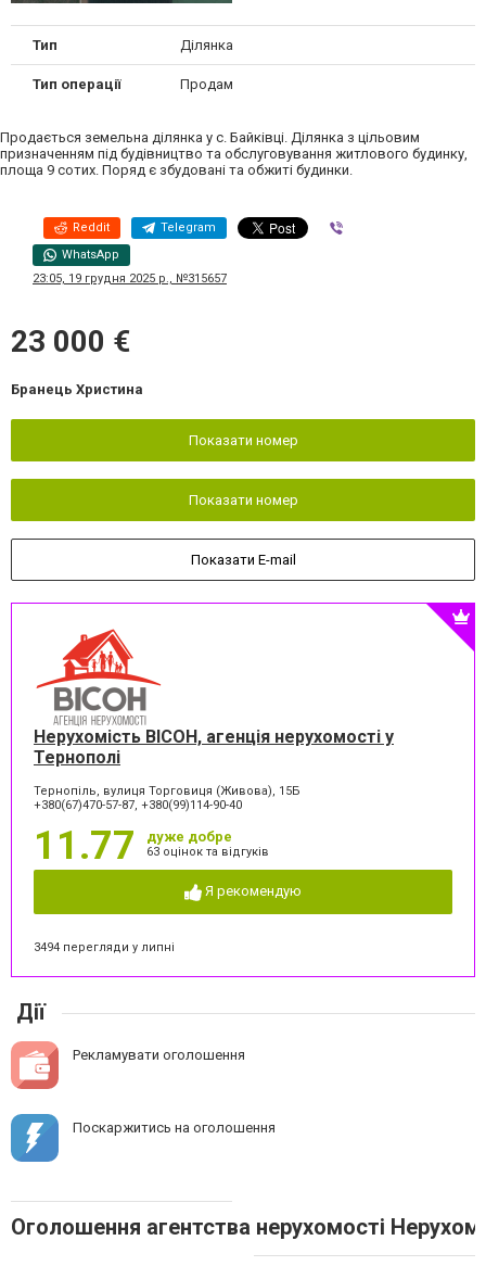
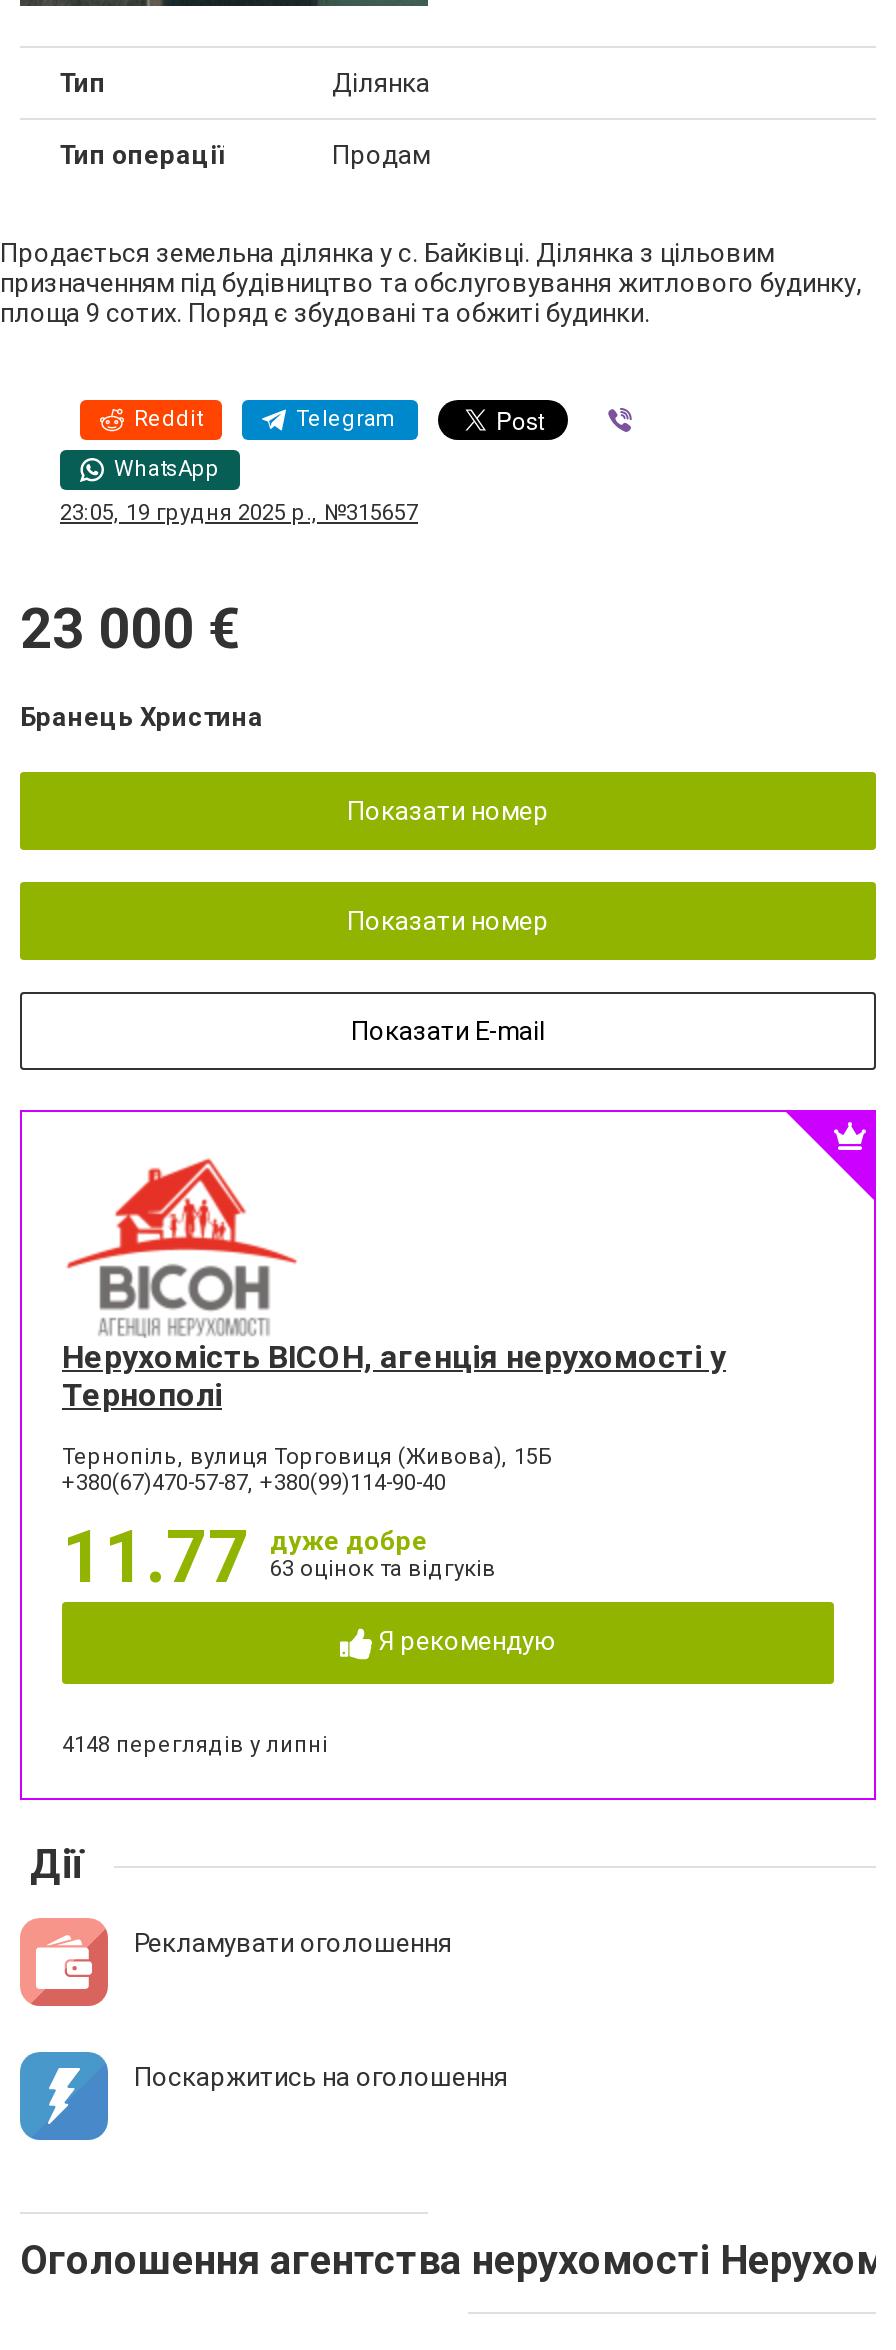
[34,940,175,954] 3494 перегляди у липні -> [62,1731,328,1757] 4148 переглядів у липні

